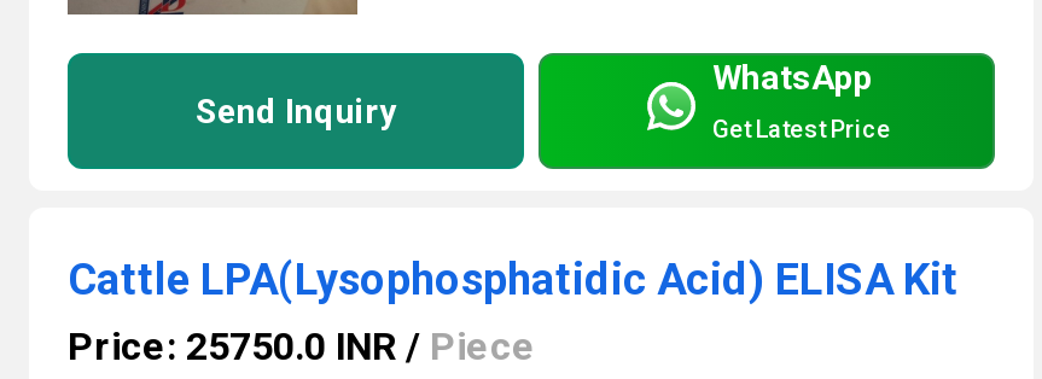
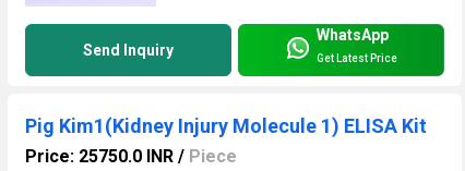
[68,253,959,303] Cattle LPA(Lysophosphatidic Acid) ELISA Kit -> [25,114,427,137] Pig Kim1(Kidney Injury Molecule 1) ELISA Kit

